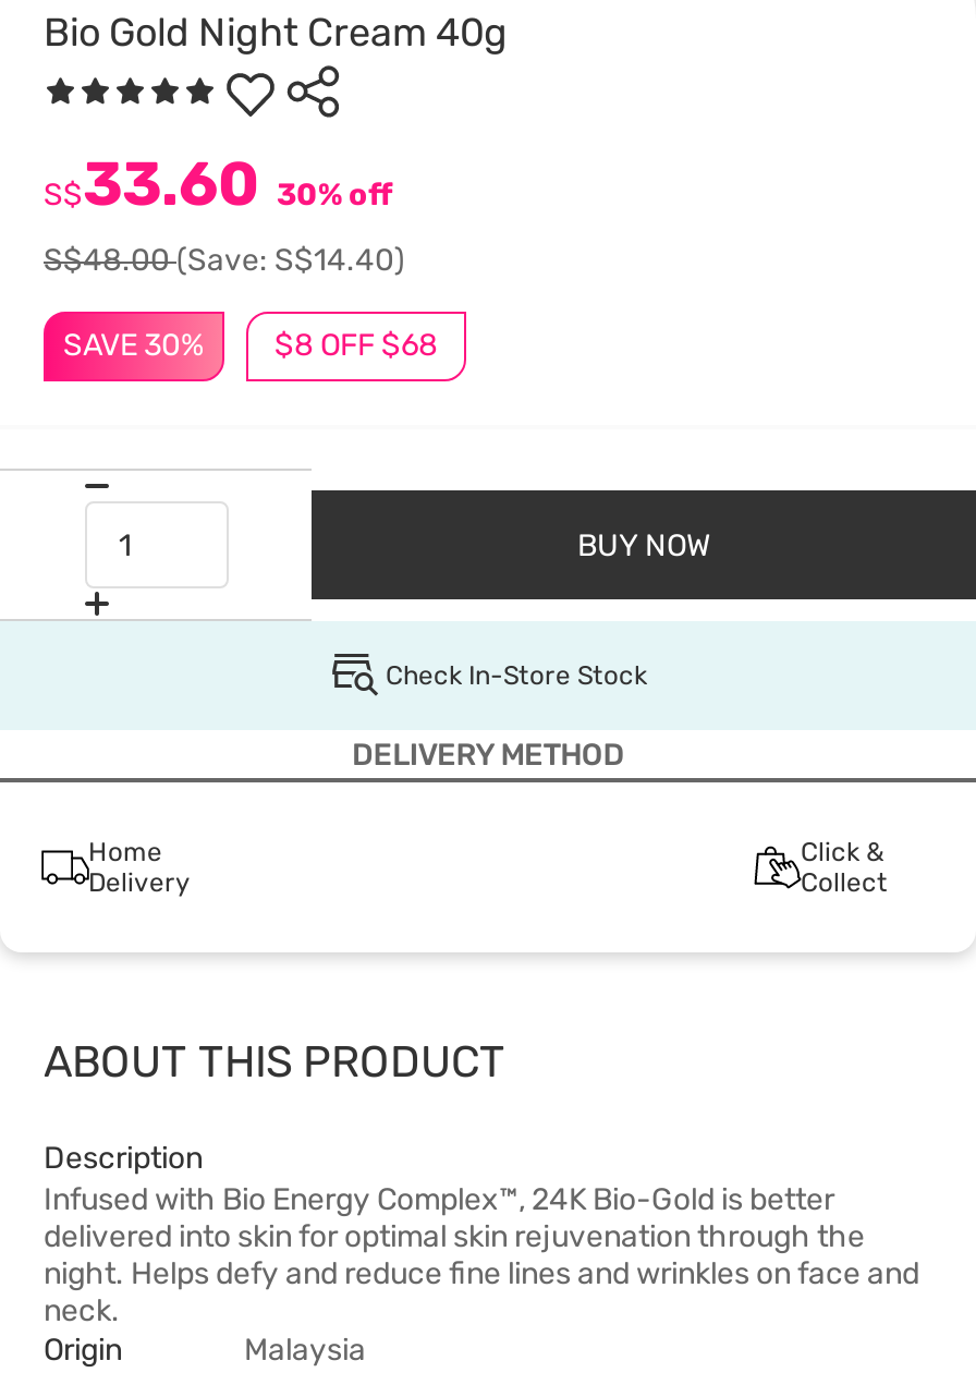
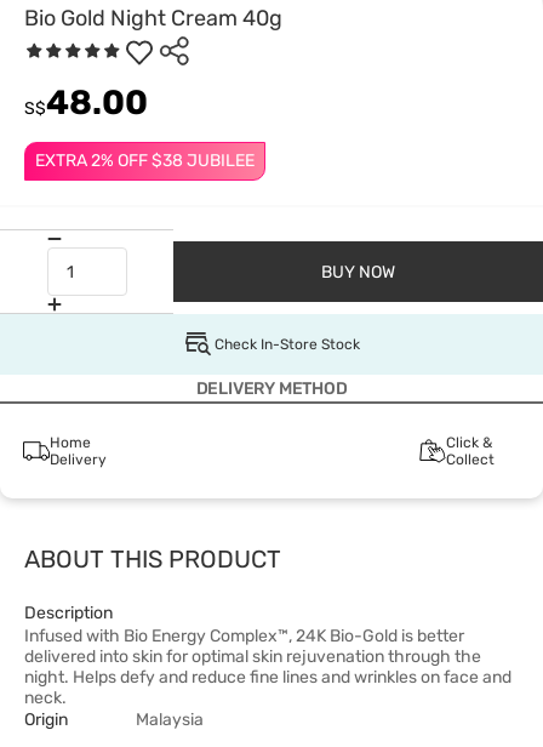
[44,148,405,279] S$33.60 30% off | S$48.00(Save: S$14.40) -> [24,82,148,122] S$48.00
[63,327,438,364] SAVE 30% | $8 OFF $68 -> [35,150,255,171] EXTRA 2% OFF $38 JUBILEE

